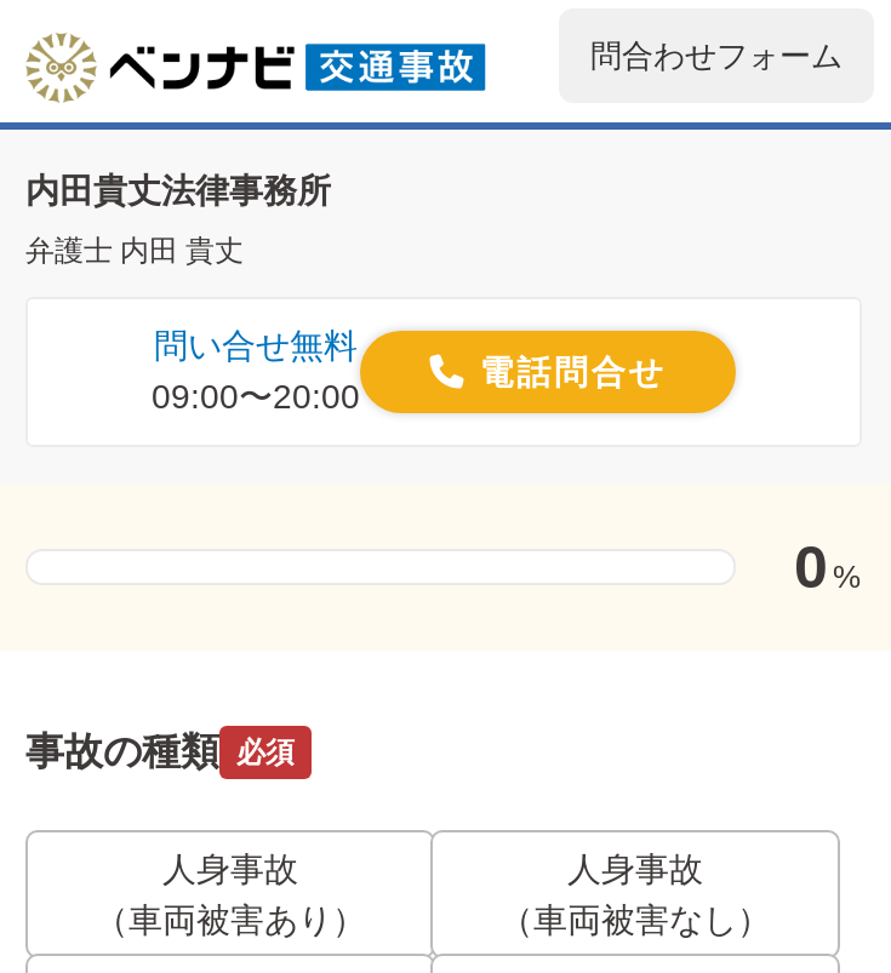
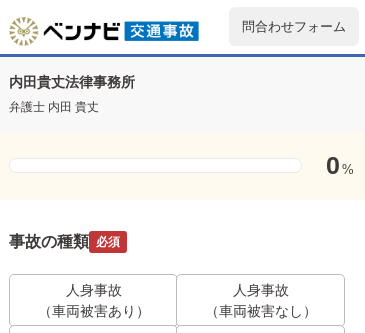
[152,326,360,416] 問い合せ無料 | 09:00〜20:00 -> none
[479,353,666,391] 電話問合せ -> none

